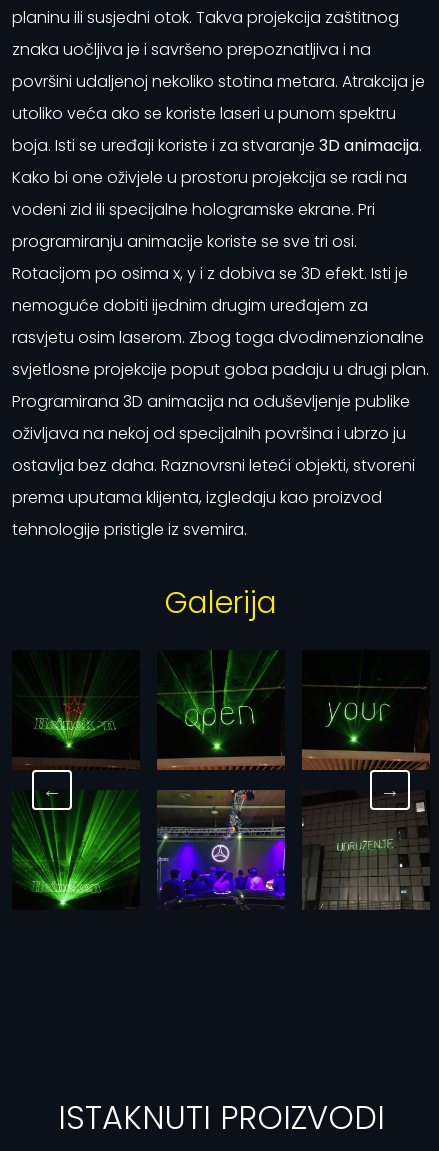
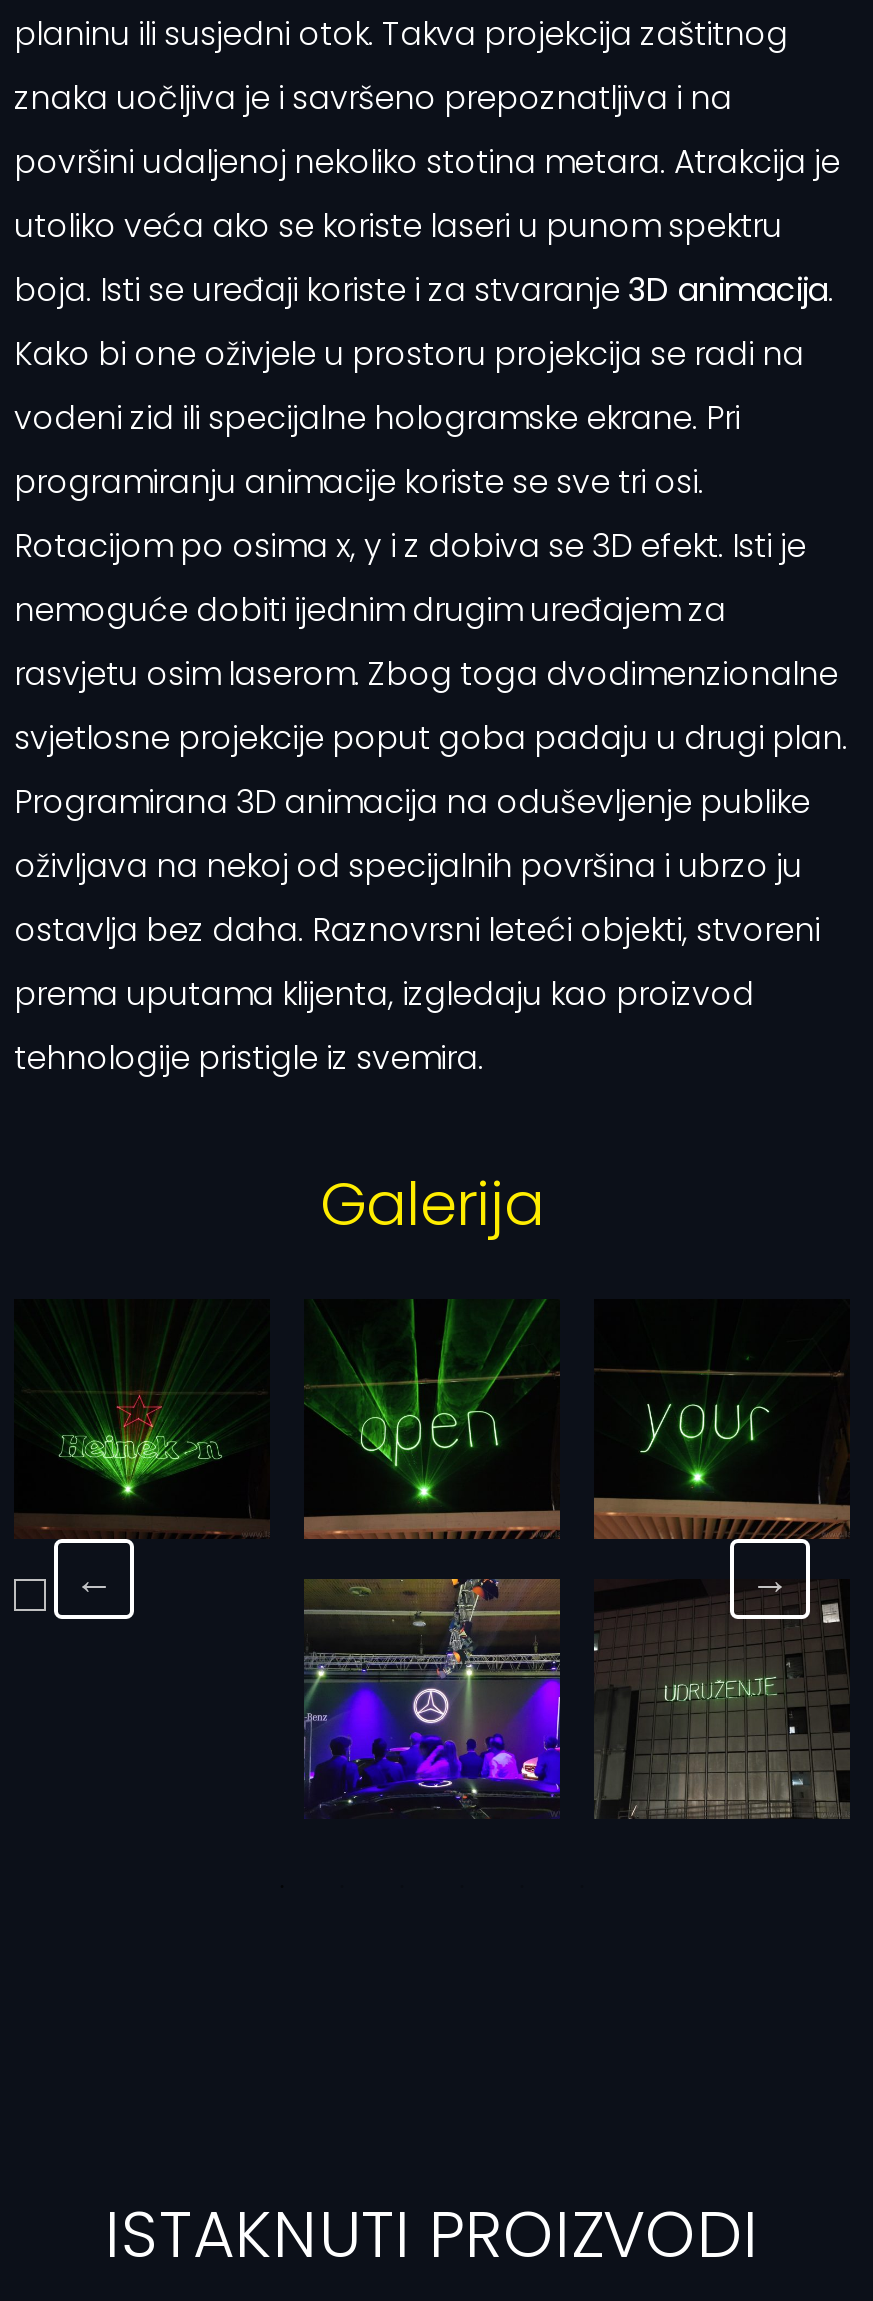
[12,790,141,910] [image] -> none

